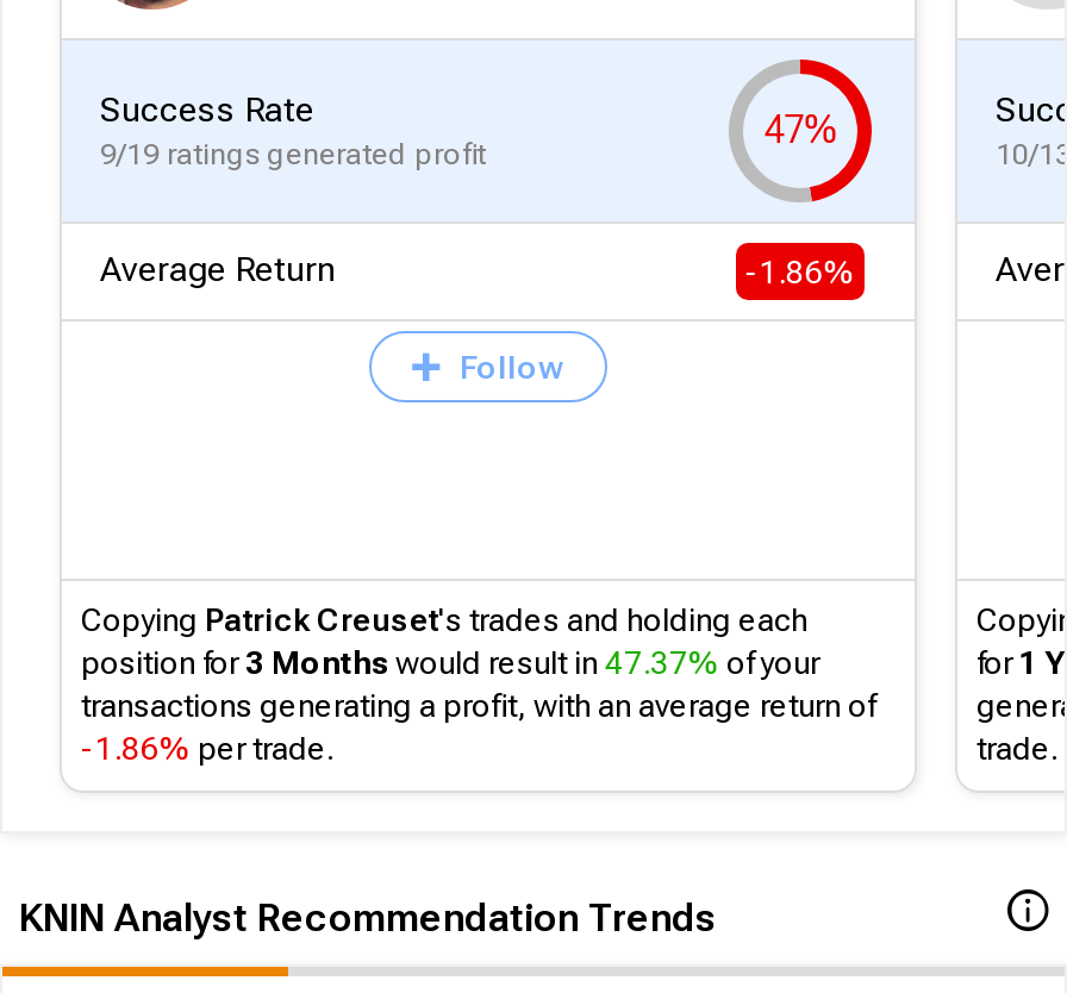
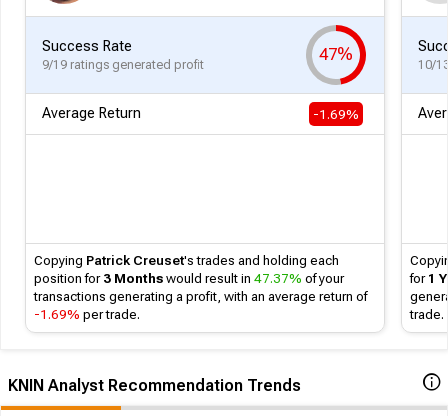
[460,255,855,386] -1.86% | Follow -> [313,107,359,122] -1.69%
[81,731,333,767] -1.86% per trade. -> [34,307,140,322] -1.69% per trade.

